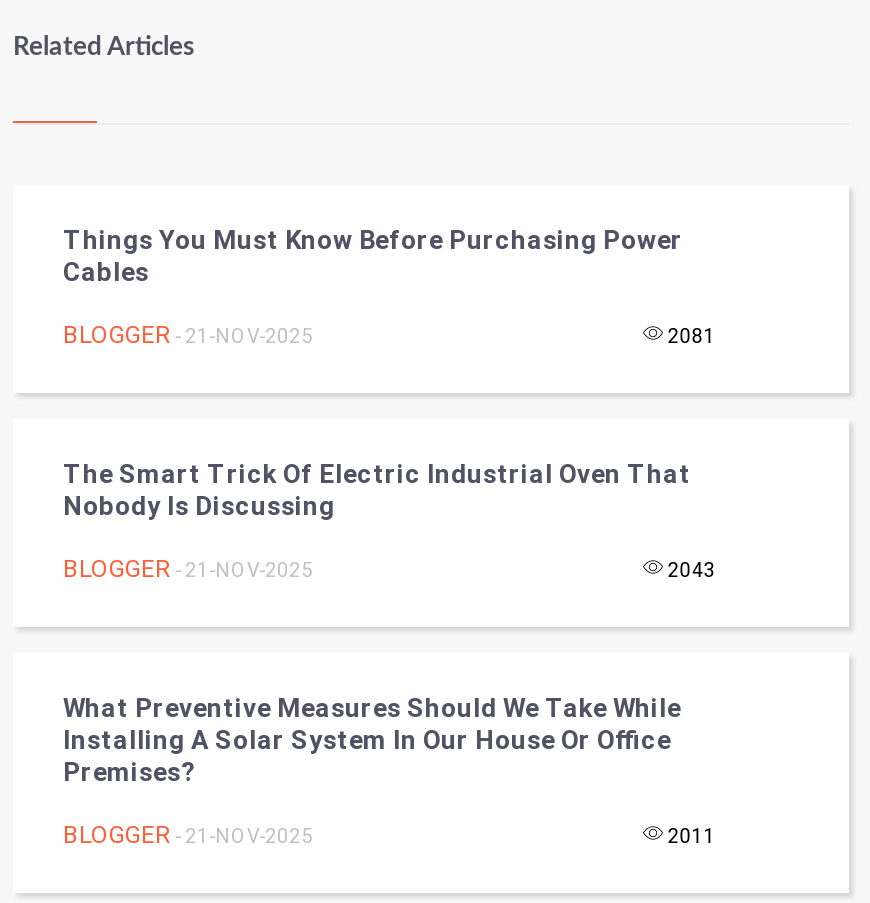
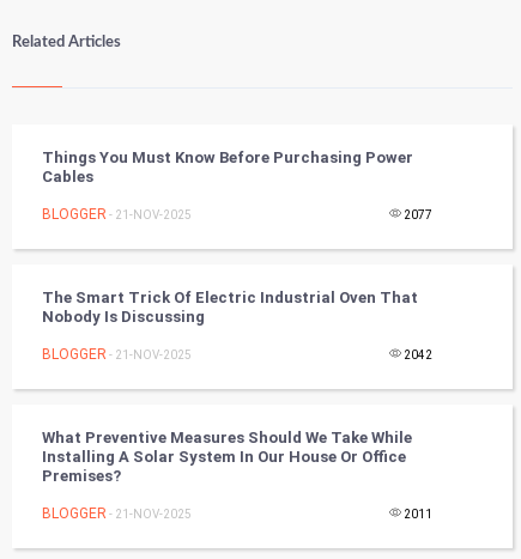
[663,326,715,348] 2081 -> [401,209,433,222] 2077
[663,560,715,582] 2043 -> [401,349,433,362] 2042

